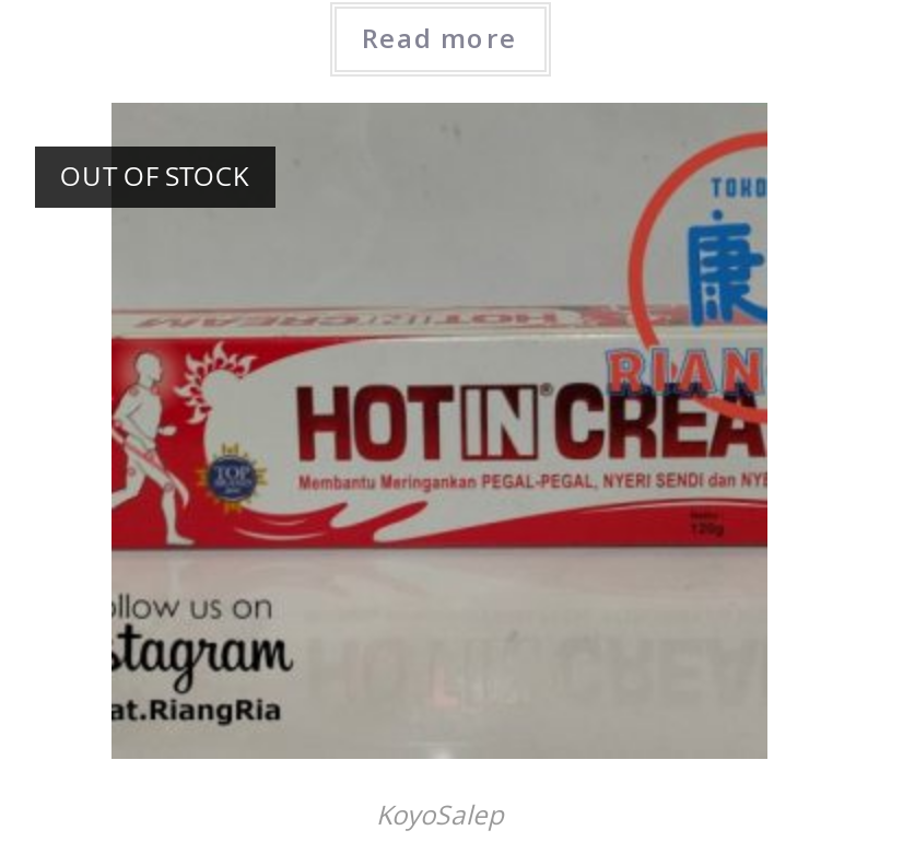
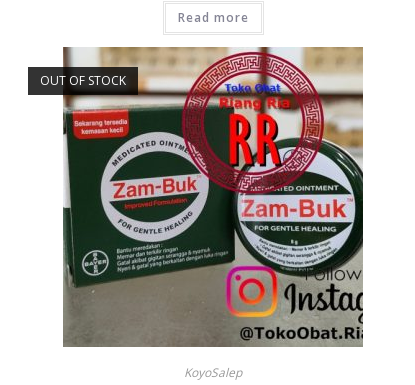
[109,103,770,757] [image] -> [62,47,364,347] [image]

